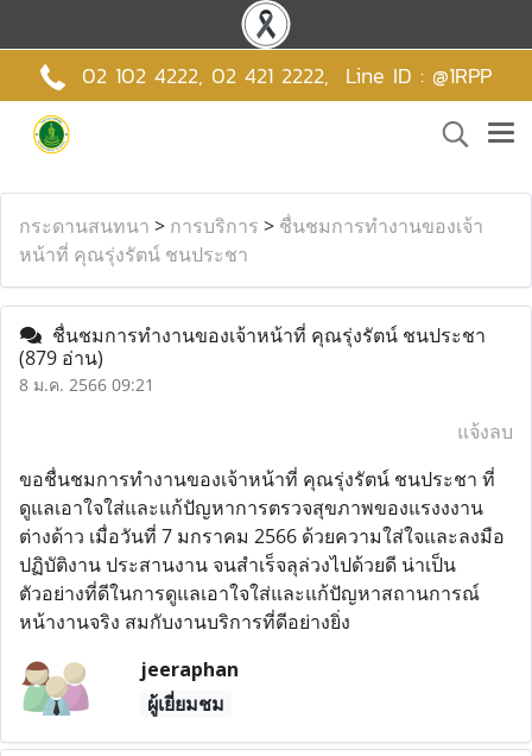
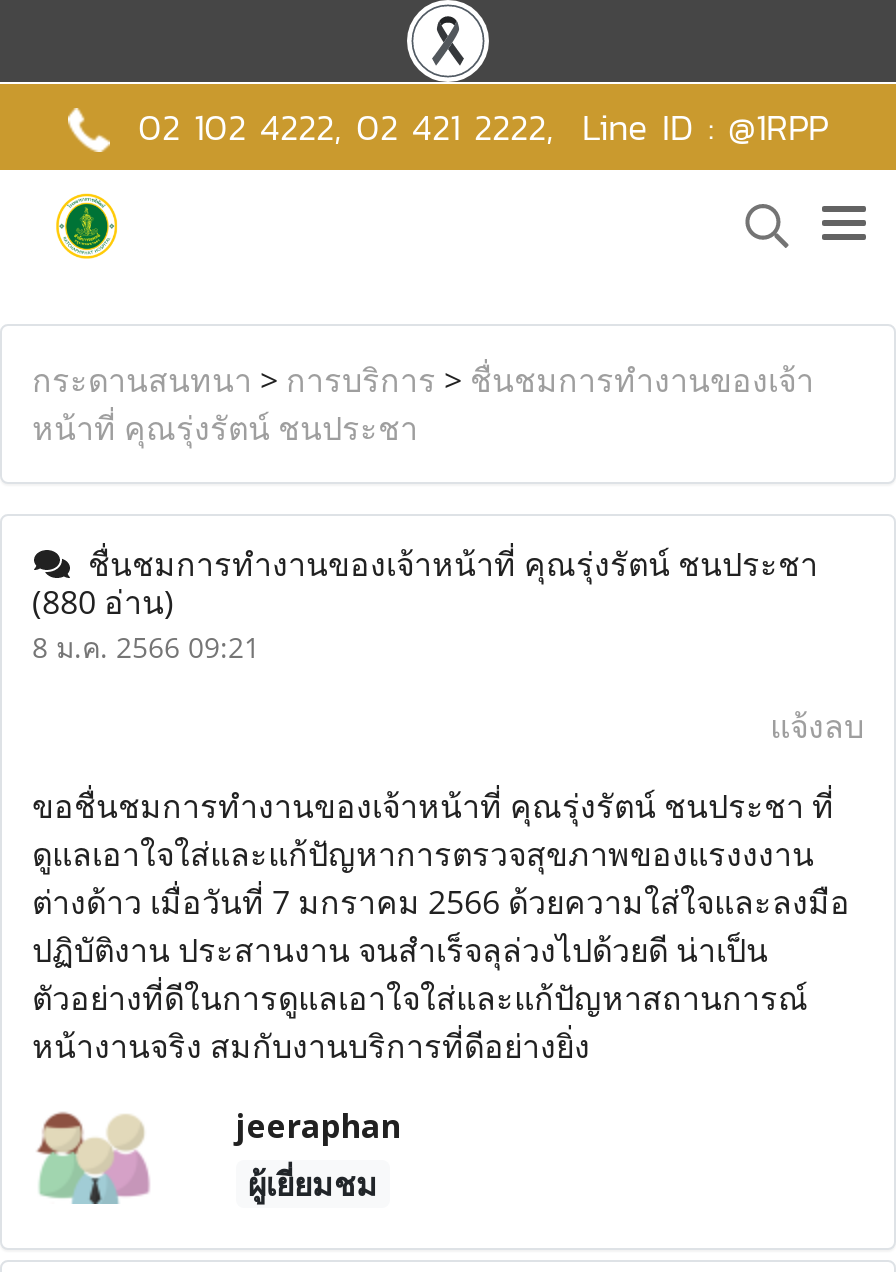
[19,345,103,371] (879 อ่าน) -> [32,580,174,624] (880 อ่าน)

